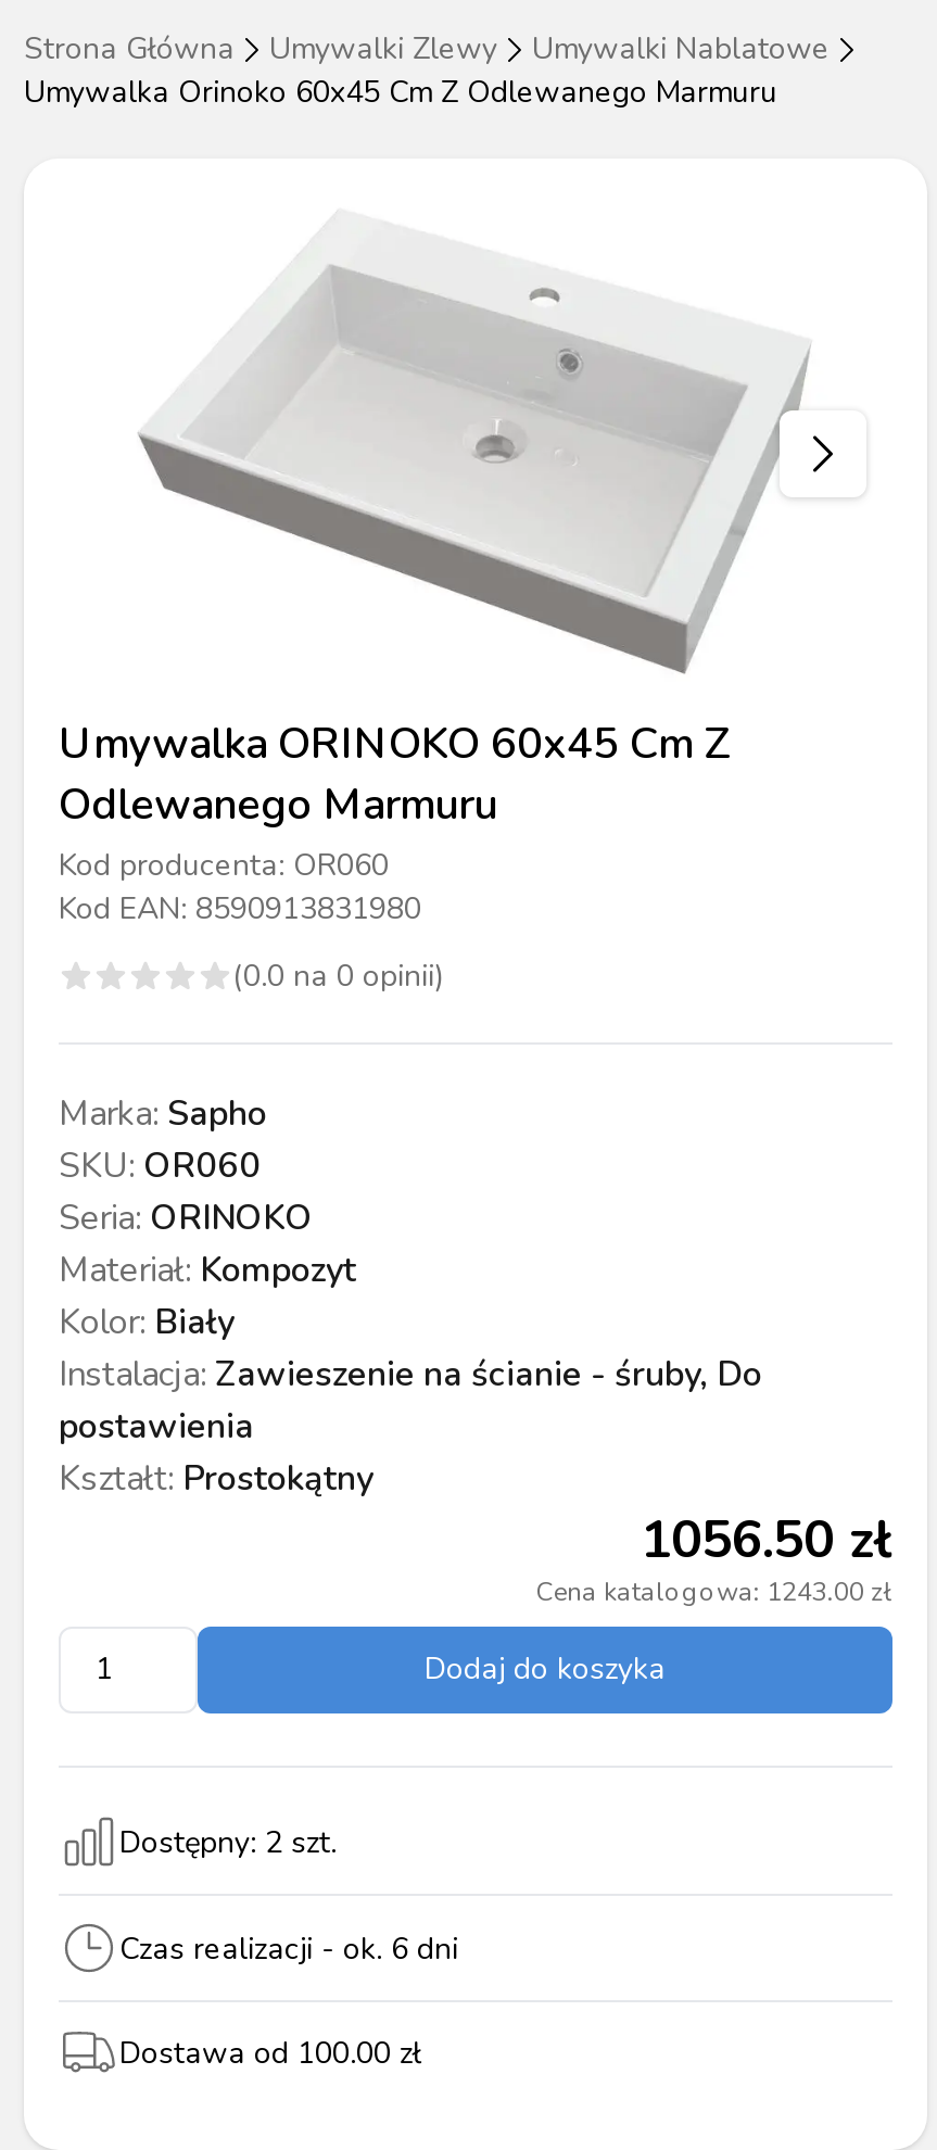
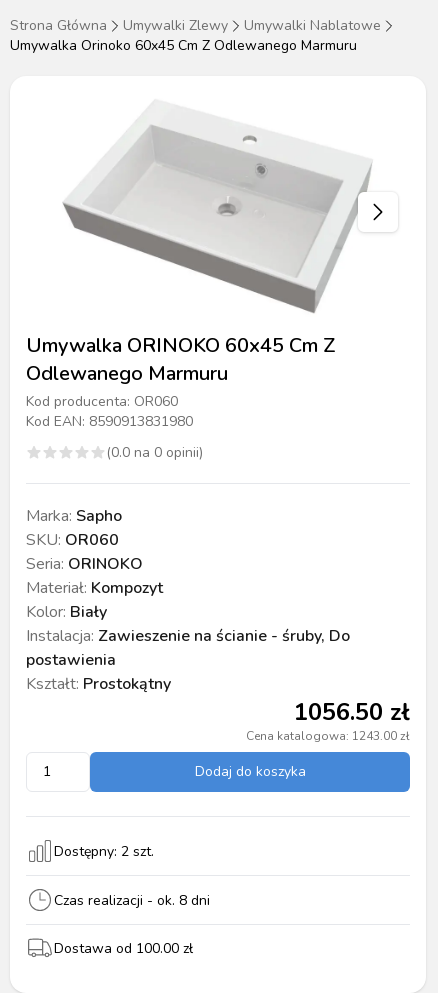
[119,1928,458,1970] Czas realizacji - ok. 6 dni -> [54,891,210,910] Czas realizacji - ok. 8 dni

